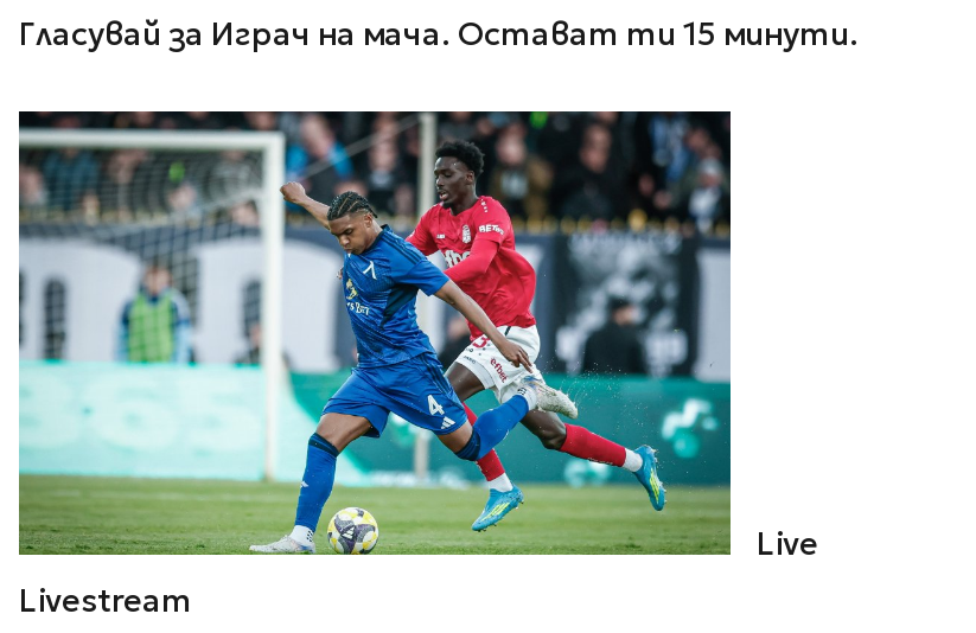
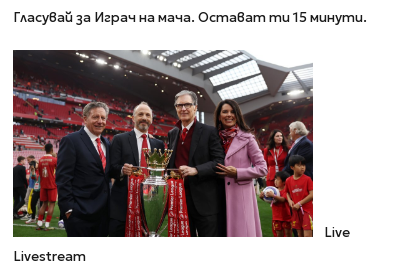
[17,109,733,557] [image] -> [12,50,314,238] [image]

